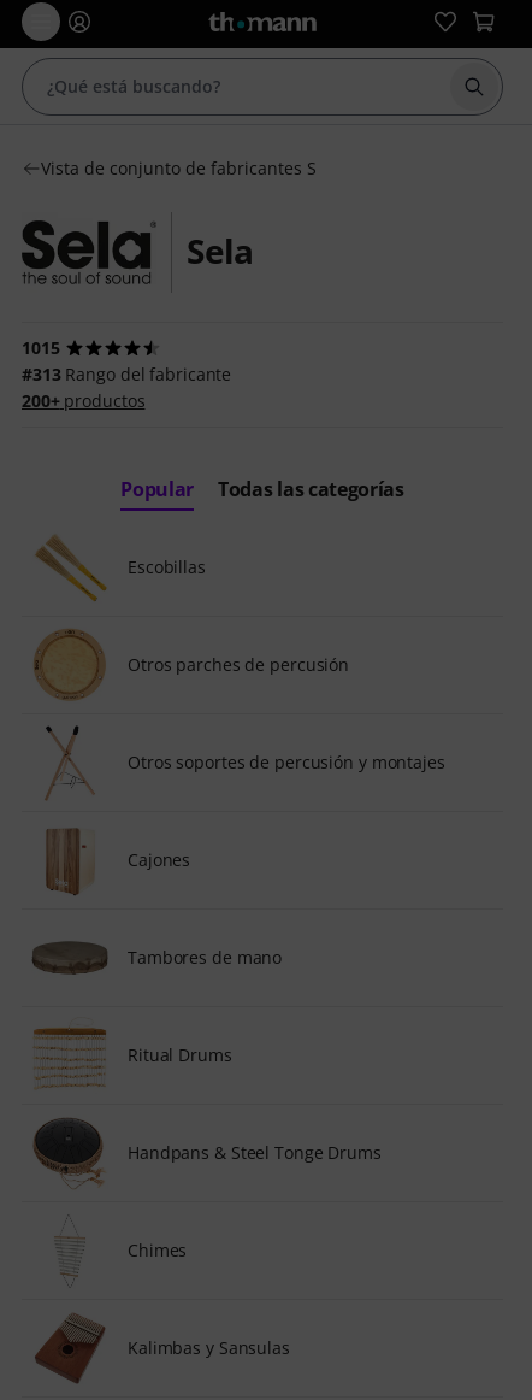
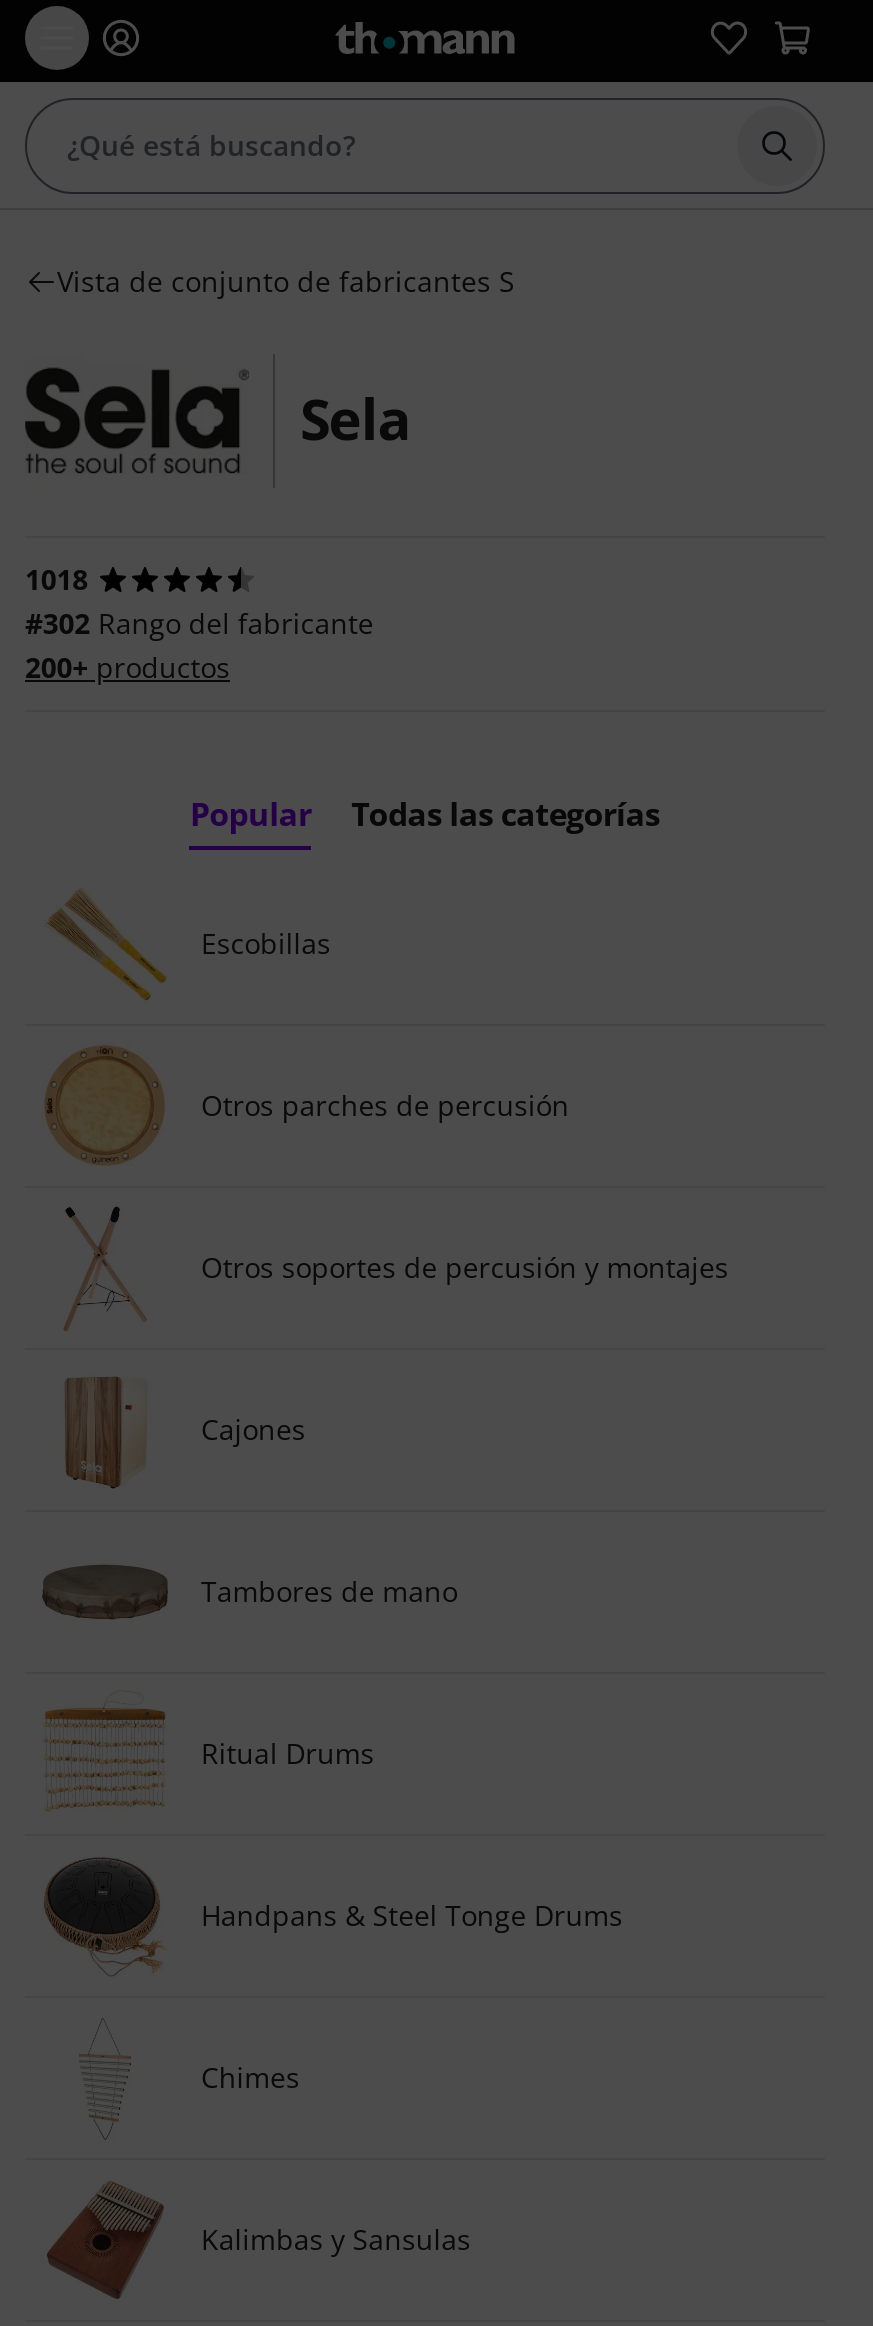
[22,336,60,359] 1015 -> [25,559,88,597] 1018
[22,362,231,385] #313 Rango del fabricante -> [25,603,374,641] #302 Rango del fabricante

